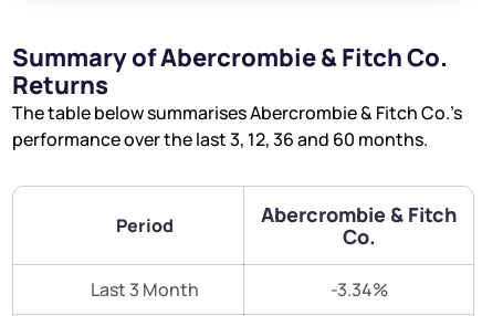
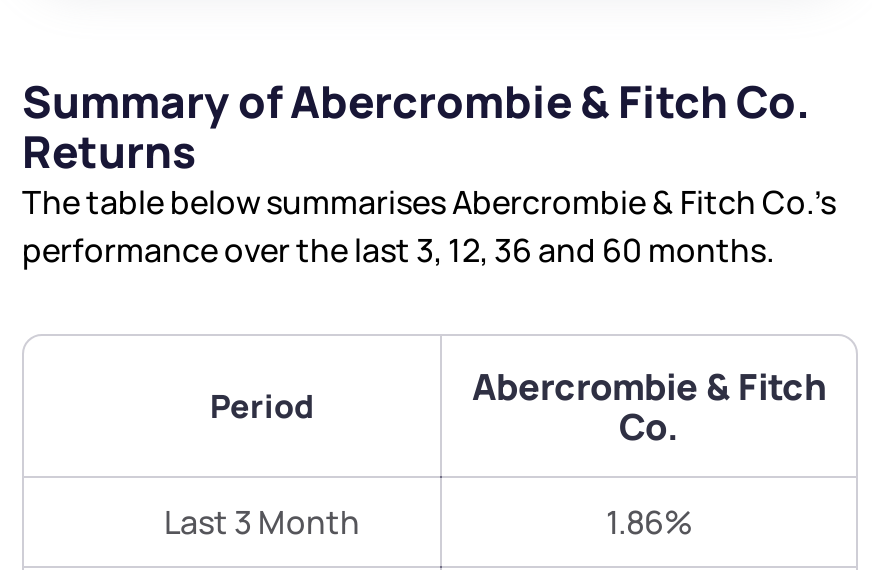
[330,278,387,302] -3.34% -> [606,501,692,545] 1.86%

